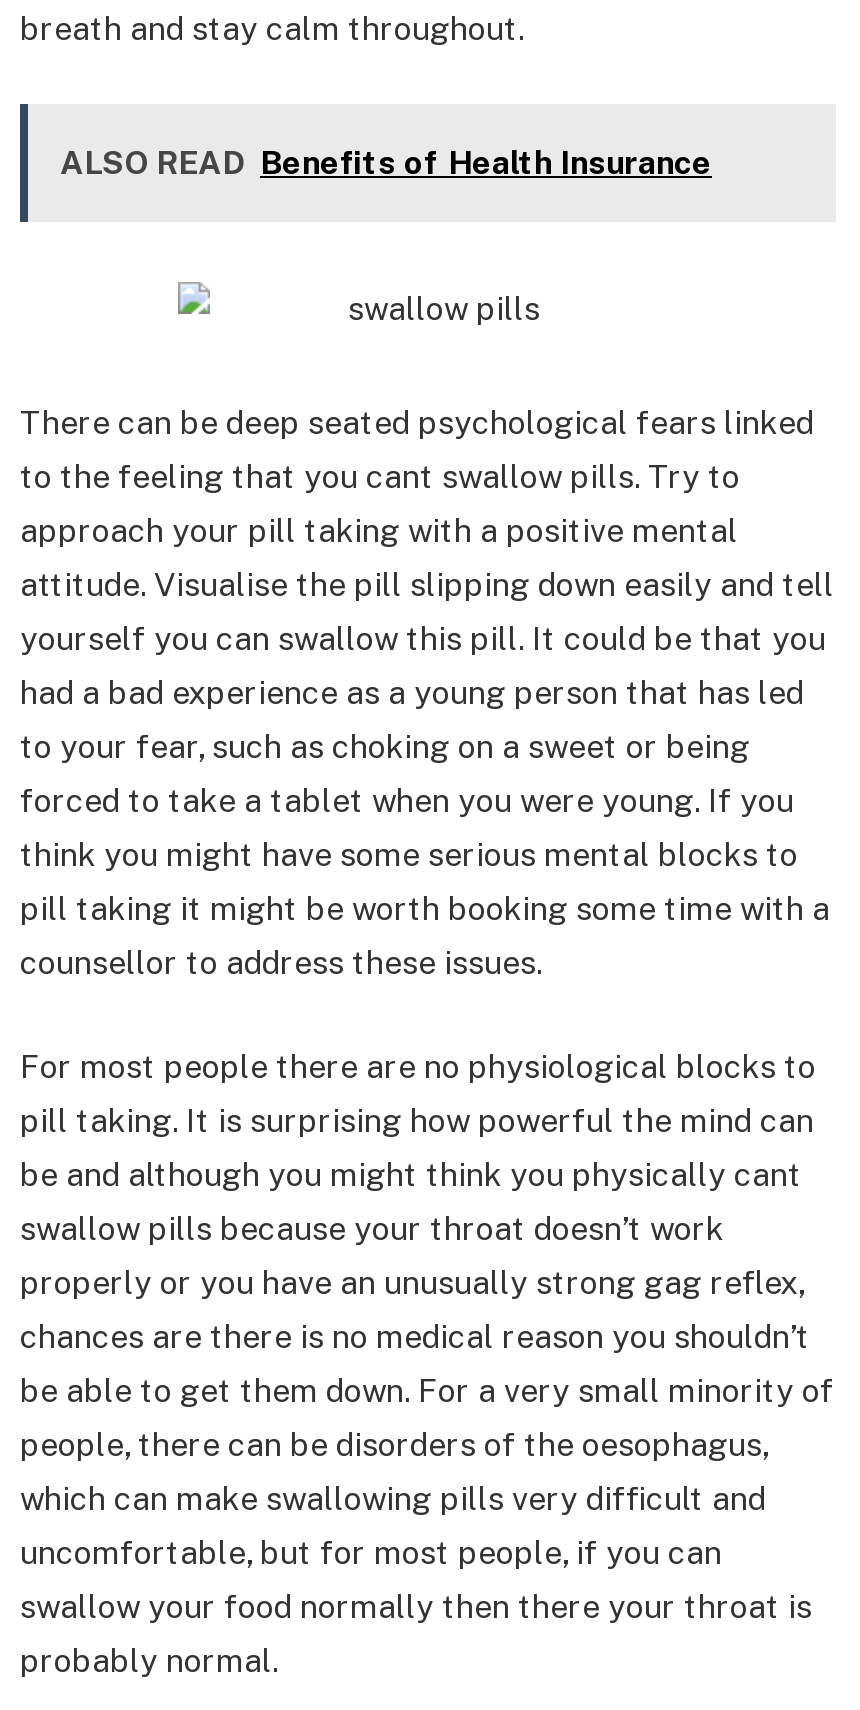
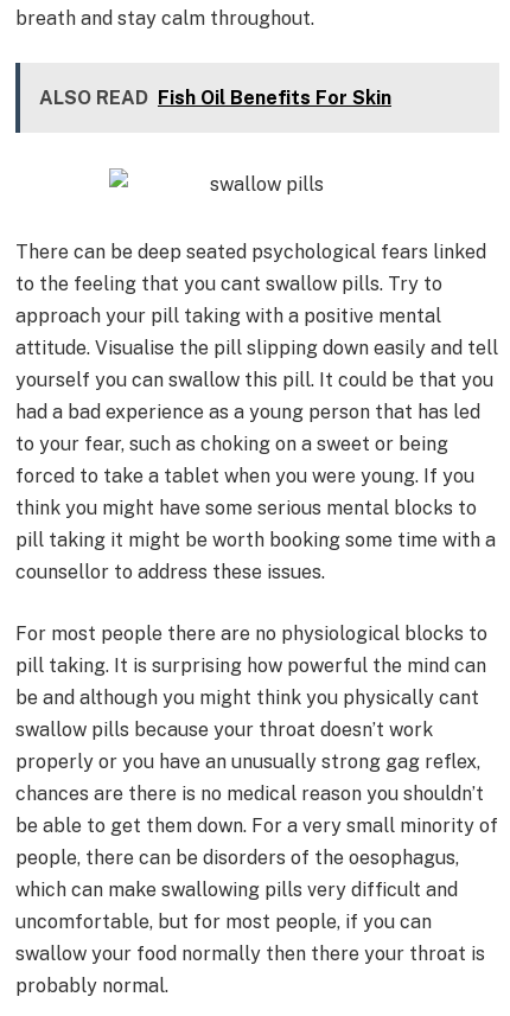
[60,145,712,183] ALSO READ Benefits of Health Insurance -> [39,87,391,109] ALSO READ Fish Oil Benefits For Skin

